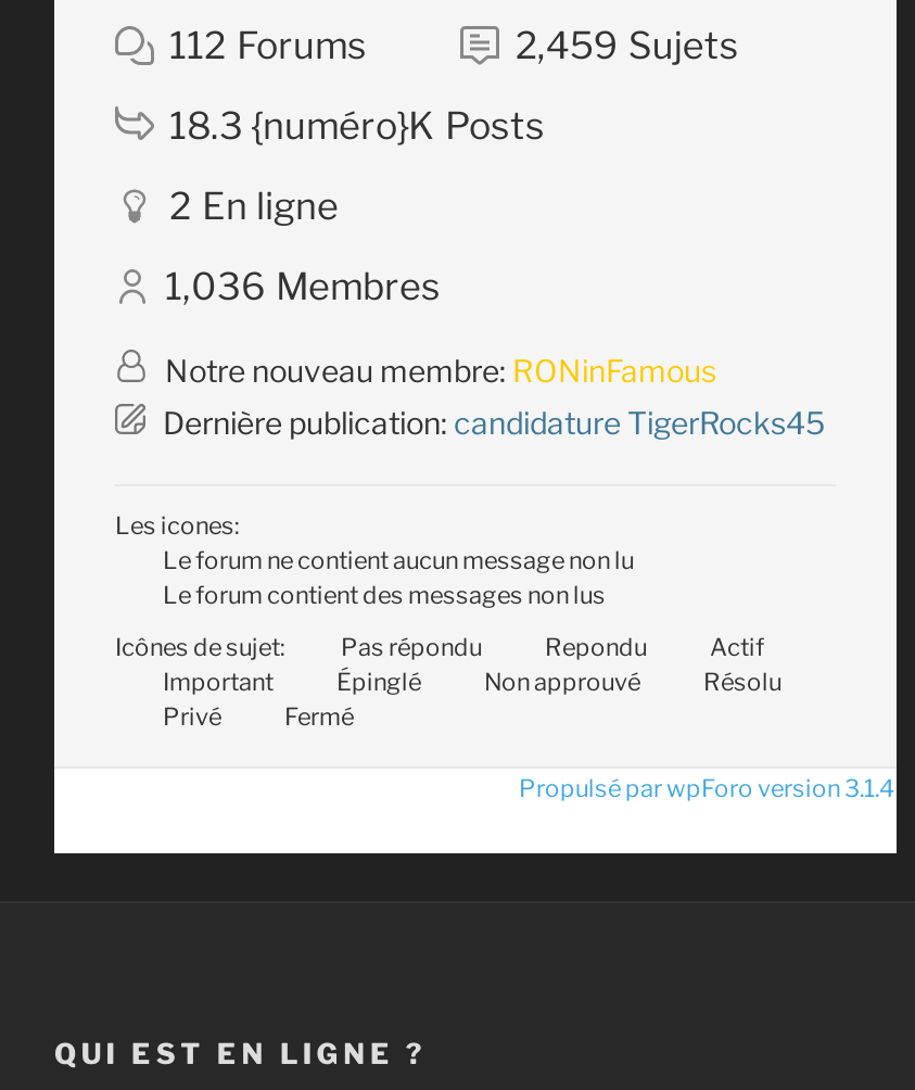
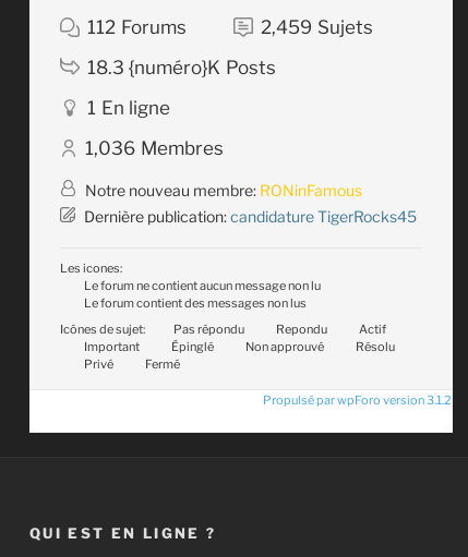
[169,183,339,227] 2 En ligne -> [87,96,170,118] 1 En ligne
[514,772,894,802] Propulsé par wpForo version 3.1.4 -> [261,392,452,407] Propulsé par wpForo version 3.1.2

